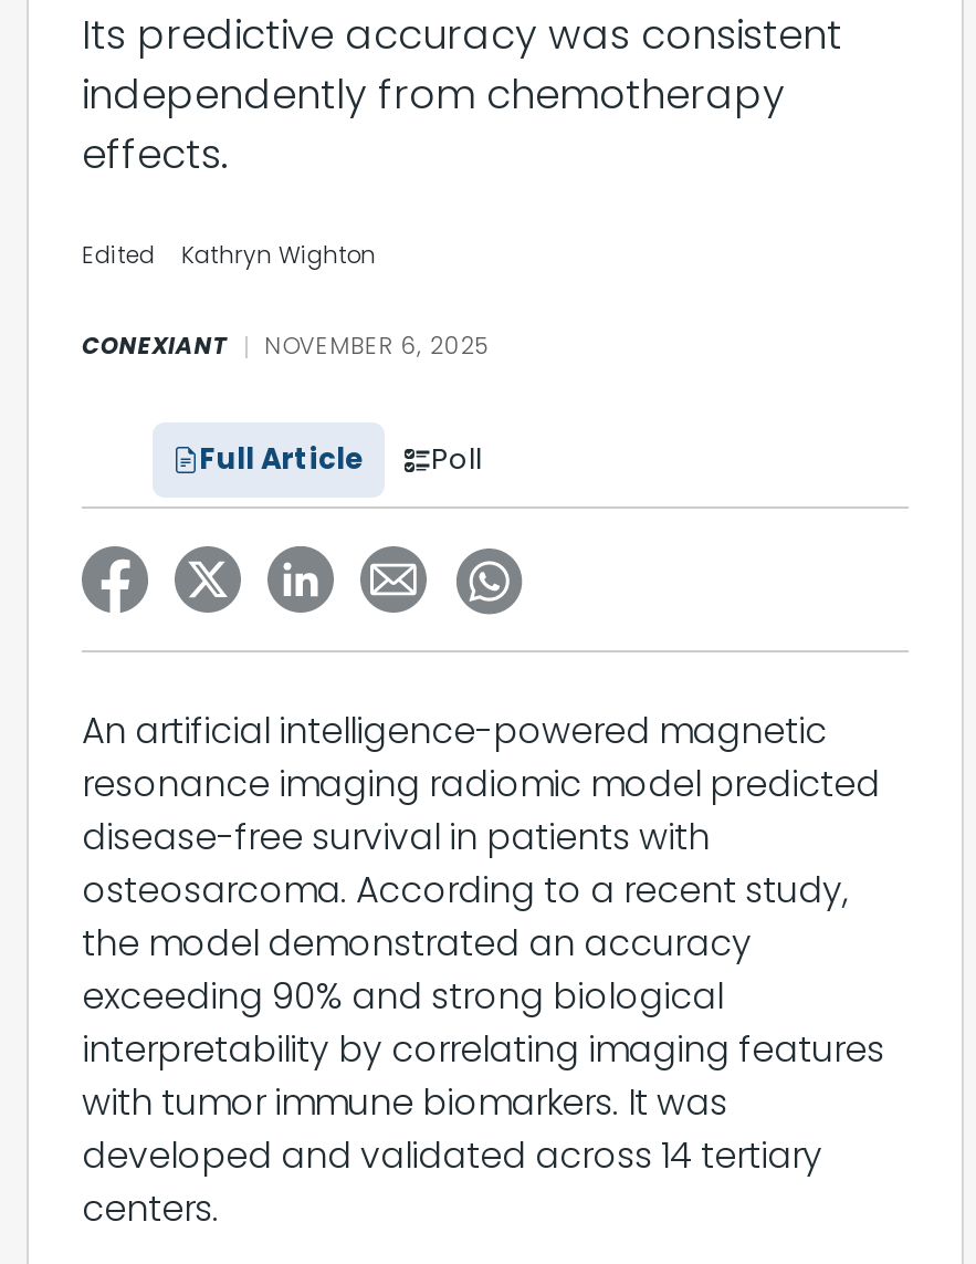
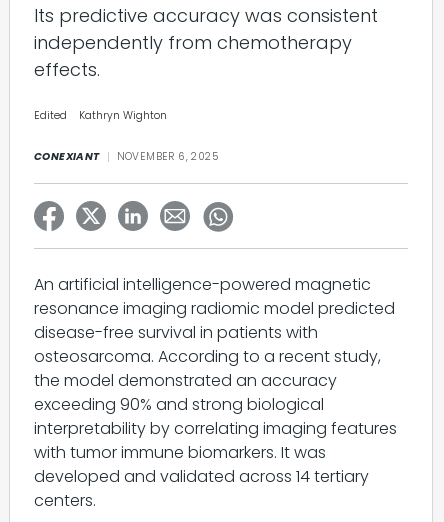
[199,441,482,479] Full Article | Poll -> none

